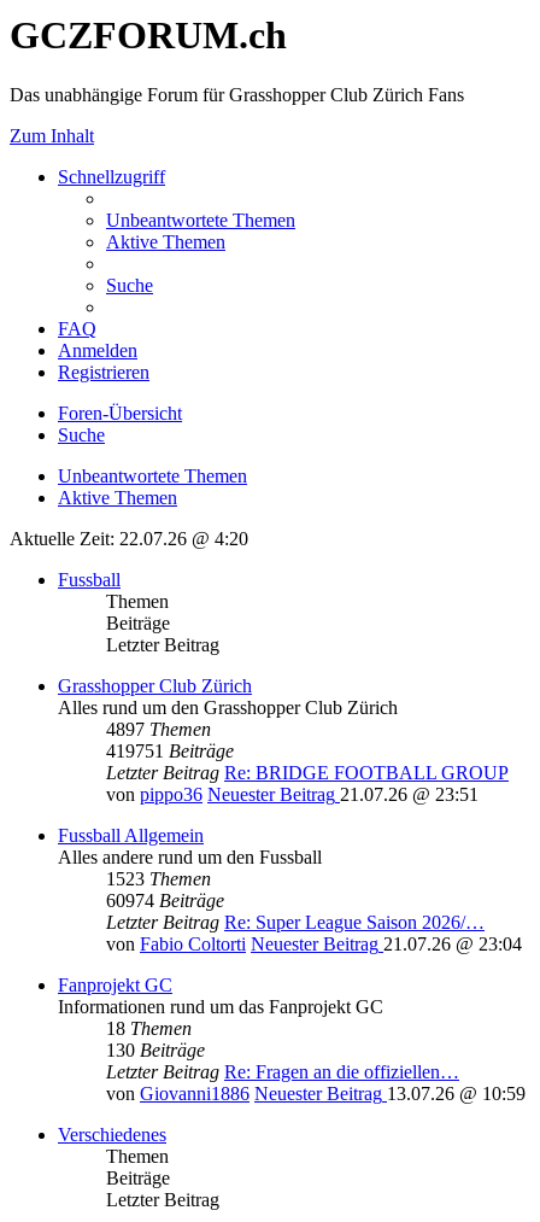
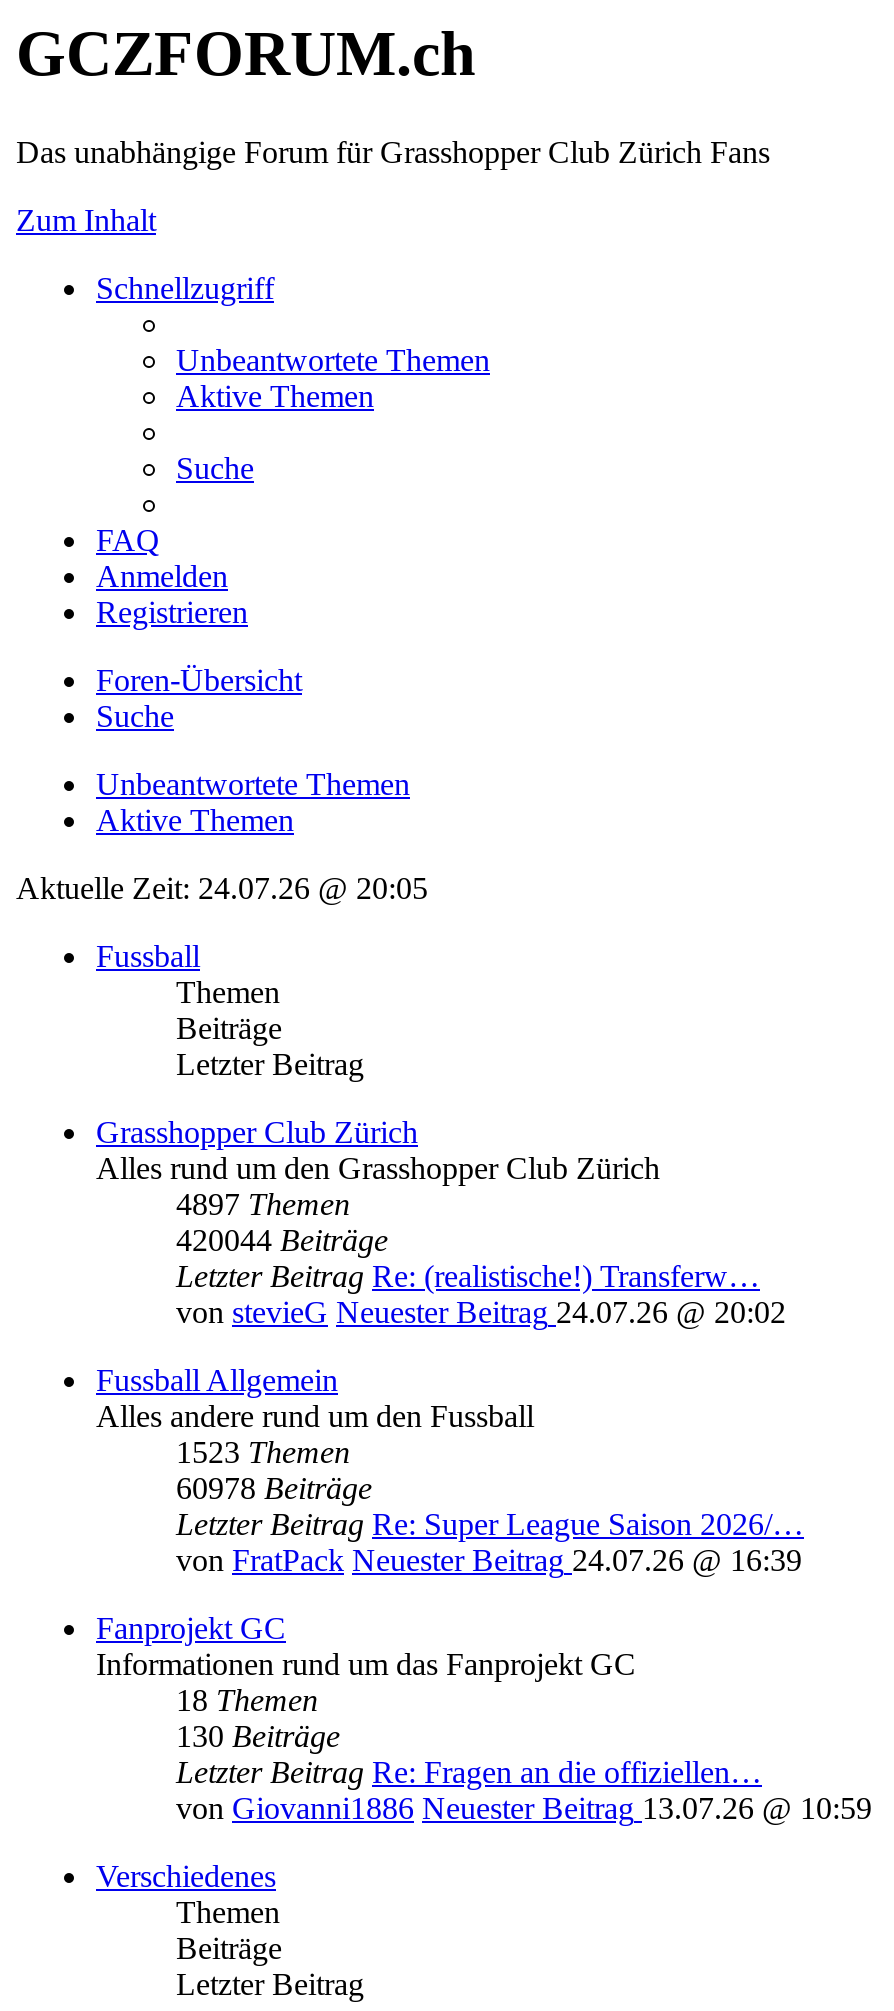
[10,528,248,549] Aktuelle Zeit: 22.07.26 @ 4:20 -> [16,871,428,905] Aktuelle Zeit: 24.07.26 @ 20:05
[106,741,509,804] 419751 Beiträge | Letzter Beitrag Re: BRIDGE FOOTBALL GROUP | von pippo36 Neuester Beitrag 21.07.26 @ 23:51 -> [176,1223,786,1329] 420044 Beiträge | Letzter Beitrag Re: (realistische!) Transferw… | von stevieG Neuester Beitrag 24.07.26 @ 20:02
[106,890,224,911] 60974 Beiträge -> [176,1471,372,1505] 60978 Beiträge
[106,934,522,954] von Fabio Coltorti Neuester Beitrag 21.07.26 @ 23:04 -> [176,1543,802,1577] von FratPack Neuester Beitrag 24.07.26 @ 16:39

